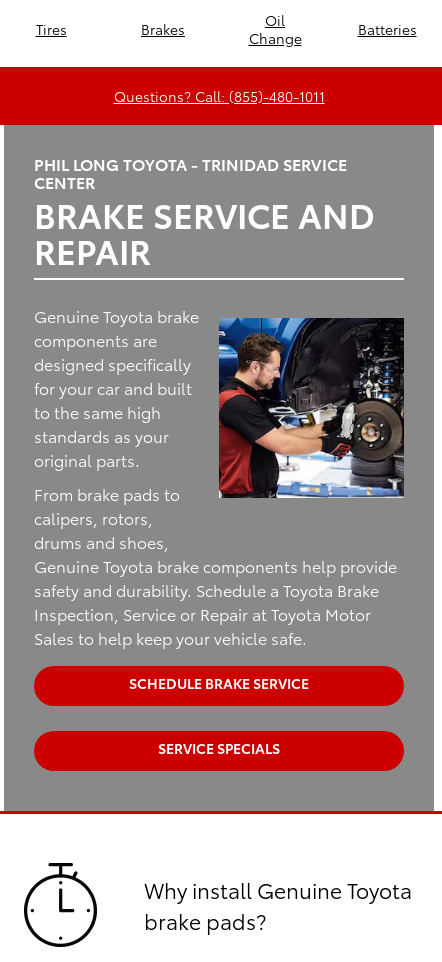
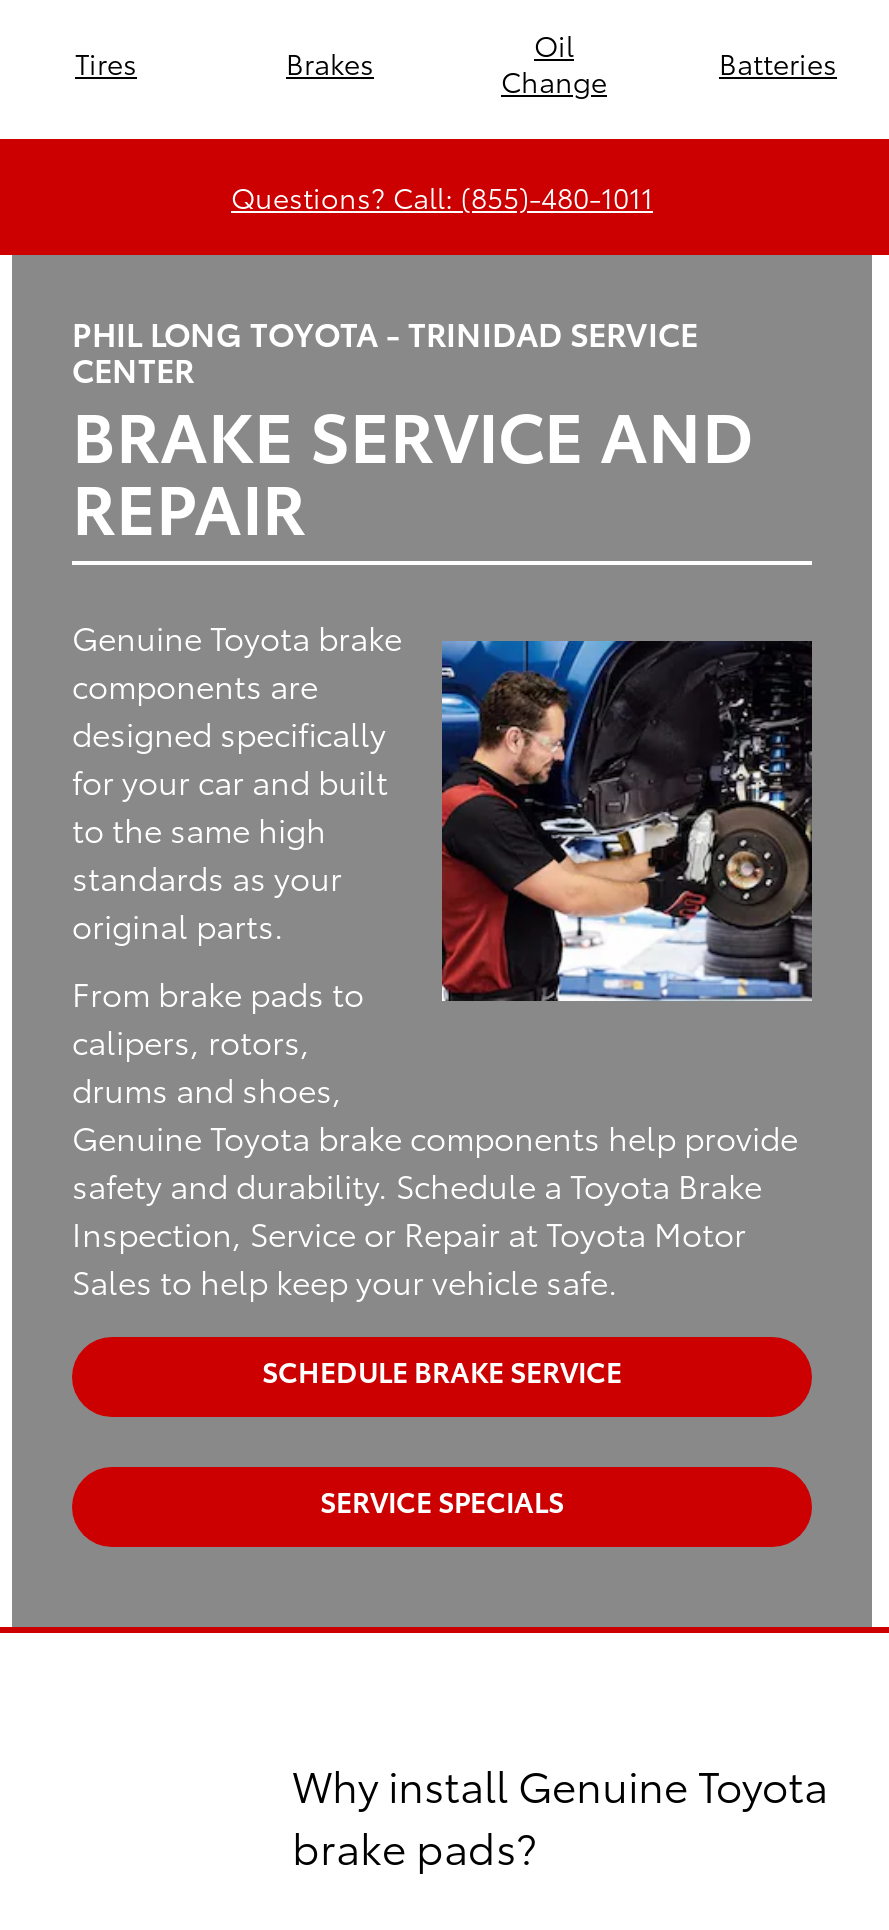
[23,862,98,948] [image] -> none

